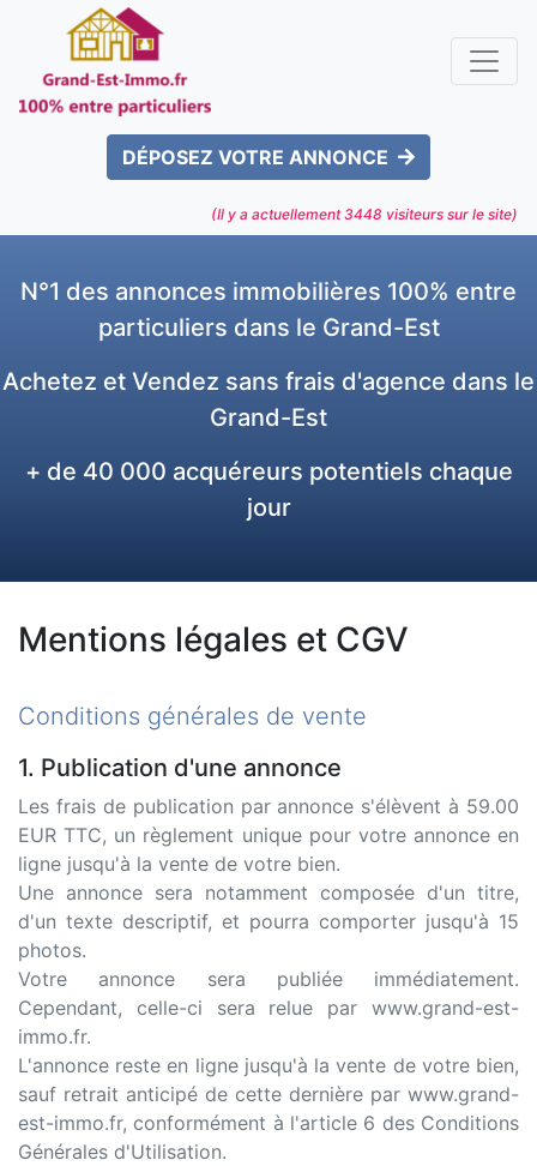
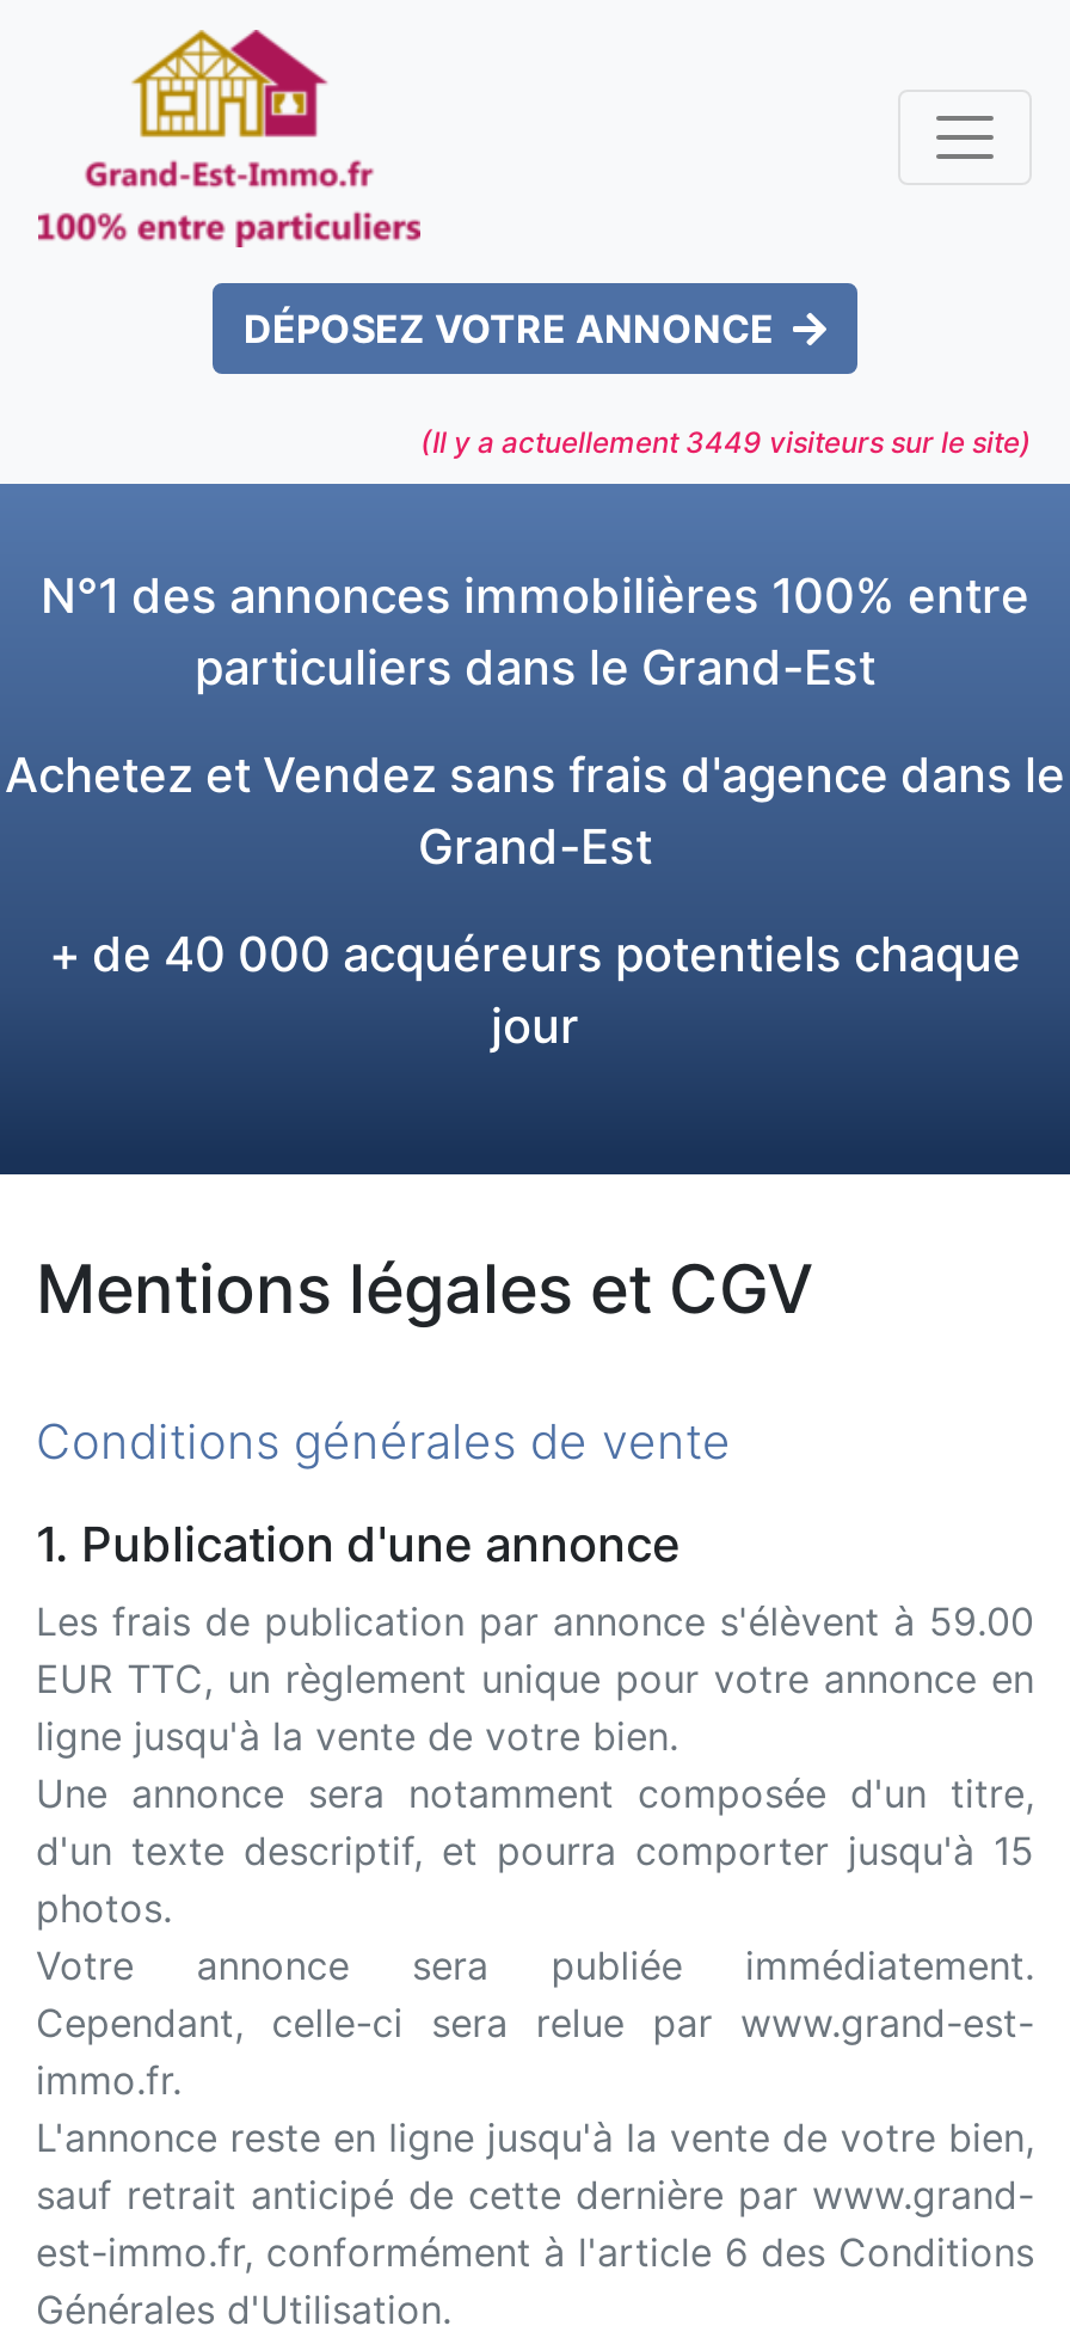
[211,205,518,223] (Il y a actuellement 3448 visiteurs sur le site) -> [420,423,1032,459] (Il y a actuellement 3449 visiteurs sur le site)

